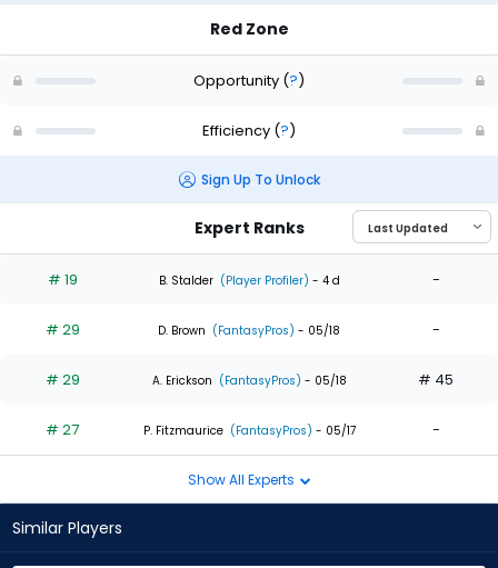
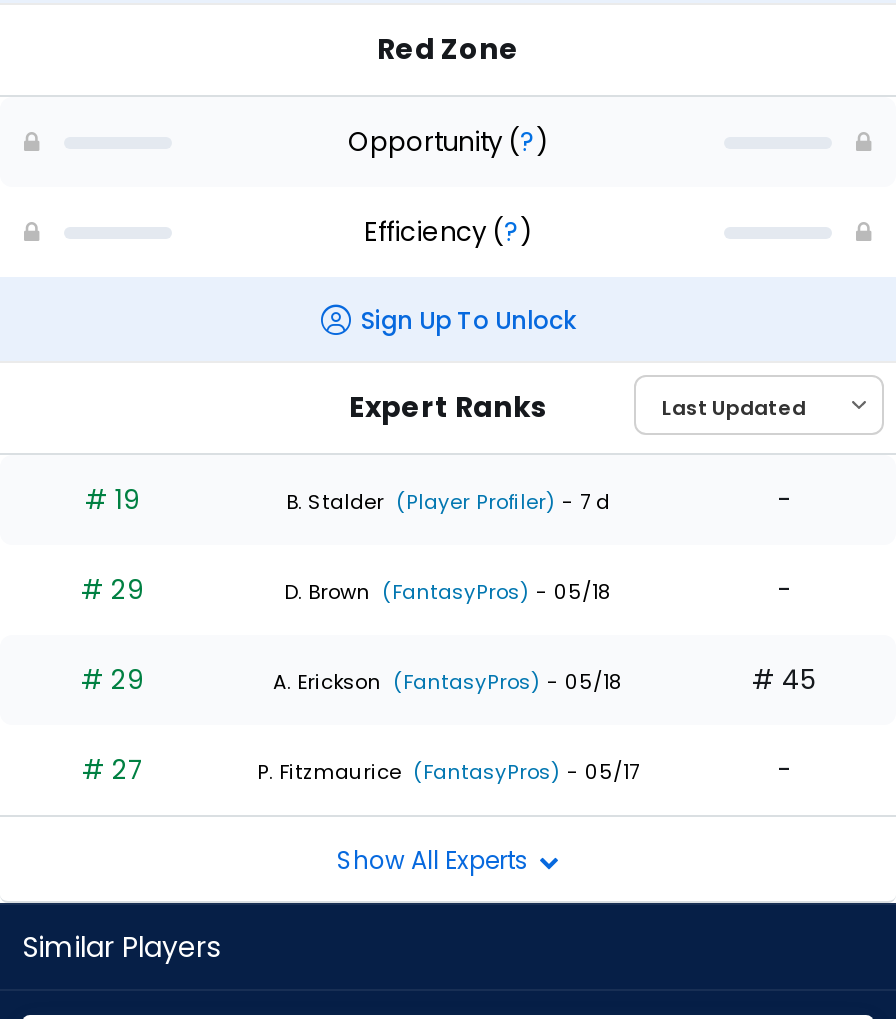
[158,272,340,289] B. Stalder (Player Profiler) - 4 d -> [286,487,610,517] B. Stalder (Player Profiler) - 7 d

